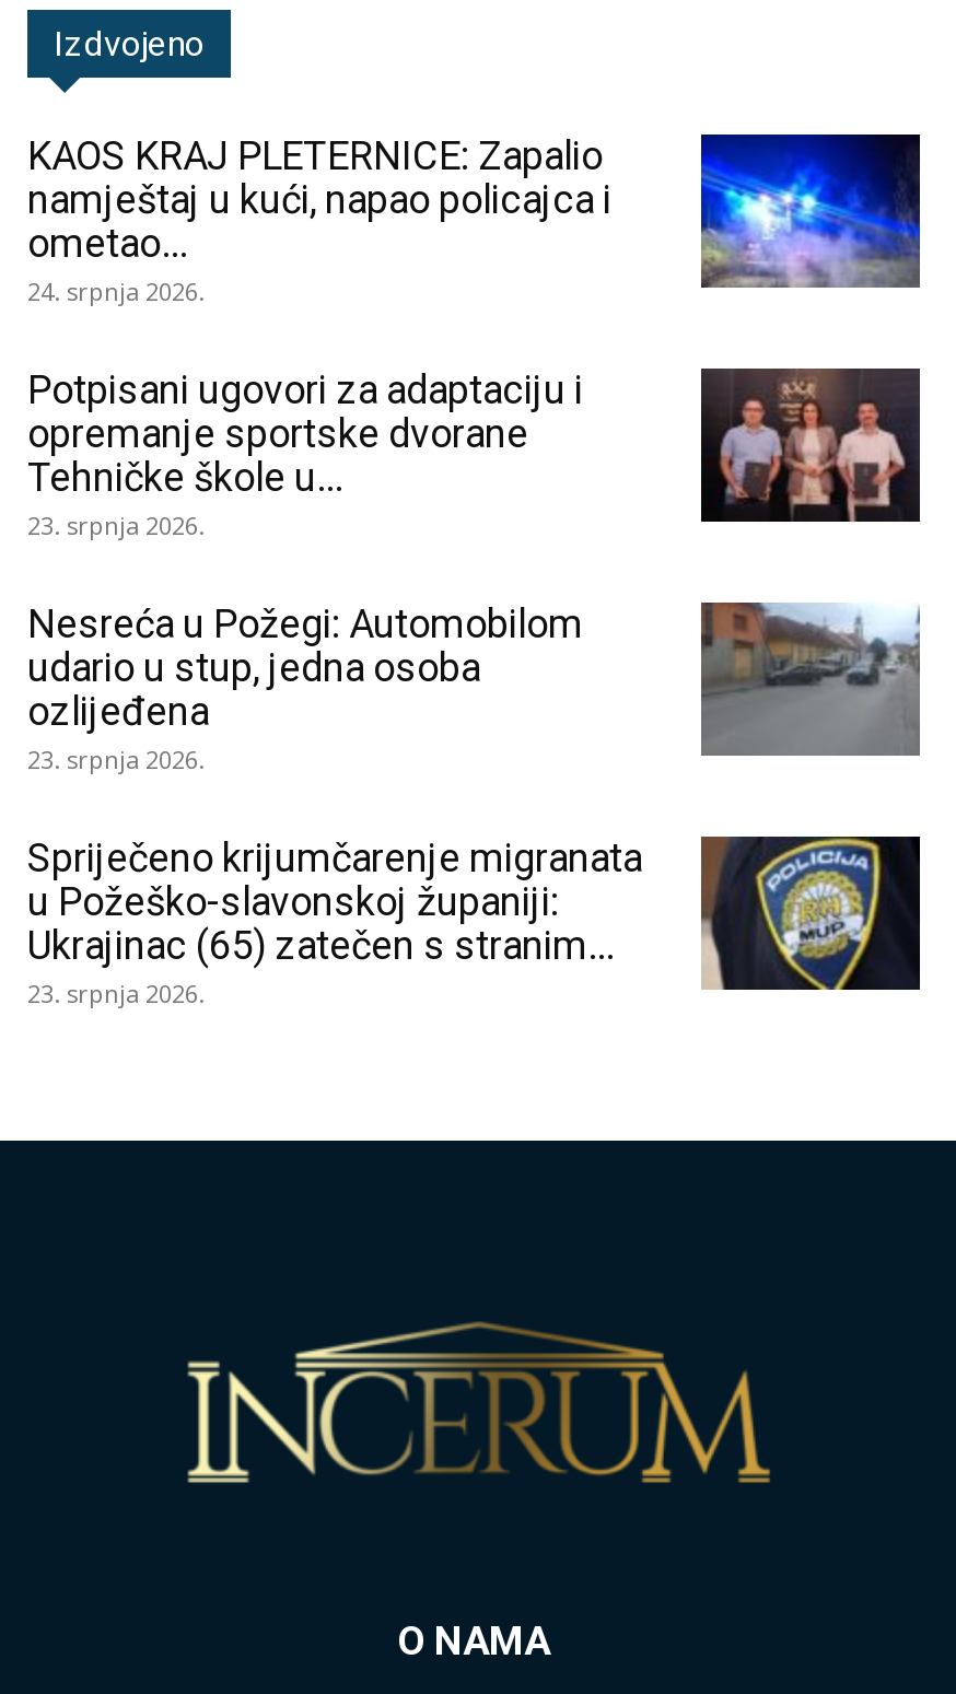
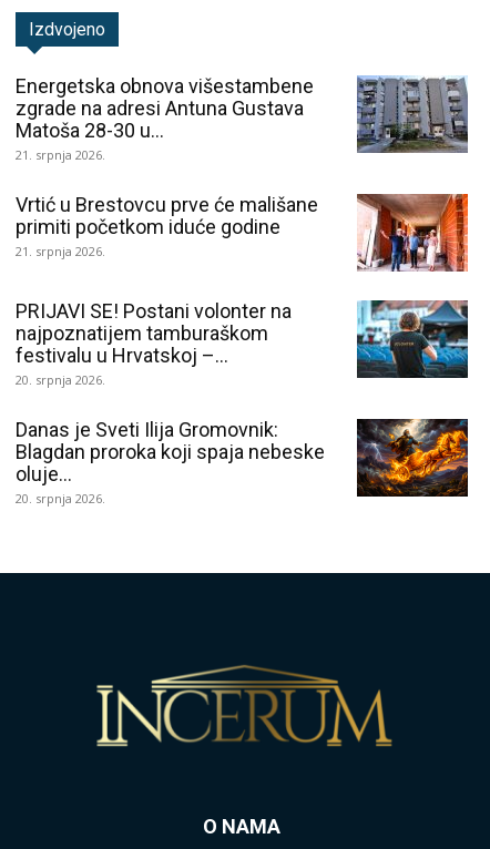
[27,132,922,307] [image] | KAOS KRAJ PLETERNICE: Zapalio | namještaj u kući, napao policajca i | ometao... | 24. srpnja 2026. -> [16,74,468,163] [image] | Energetska obnova višestambene | zgrade na adresi Antuna Gustava | Matoša 28-30 u... | 21. srpnja 2026.
[27,366,583,541] Potpisani ugovori za adaptaciju i | opremanje sportske dvorane | Tehničke škole u... | 23. srpnja 2026. -> [16,193,318,259] Vrtić u Brestovcu prve će mališane | primiti početkom iduće godine | 21. srpnja 2026.
[699,366,922,524] [image] -> [357,193,469,273] [image]
[27,600,583,775] Nesreća u Požegi: Automobilom | udario u stup, jedna osoba | ozlijeđena | 23. srpnja 2026. -> [16,299,292,388] PRIJAVI SE! Postani volonter na | najpoznatijem tamburaškom | festivalu u Hrvatskoj –... | 20. srpnja 2026.
[699,600,920,756] [image] -> [357,299,469,378] [image]
[27,834,920,1009] [image] | Spriječeno krijumčarenje migranata | u Požeško-slavonskoj županiji: | Ukrajinac (65) zatečen s stranim... | 23. srpnja 2026. -> [16,418,469,507] [image] | Danas je Sveti Ilija Gromovnik: | Blagdan proroka koji spaja nebeske | oluje... | 20. srpnja 2026.

